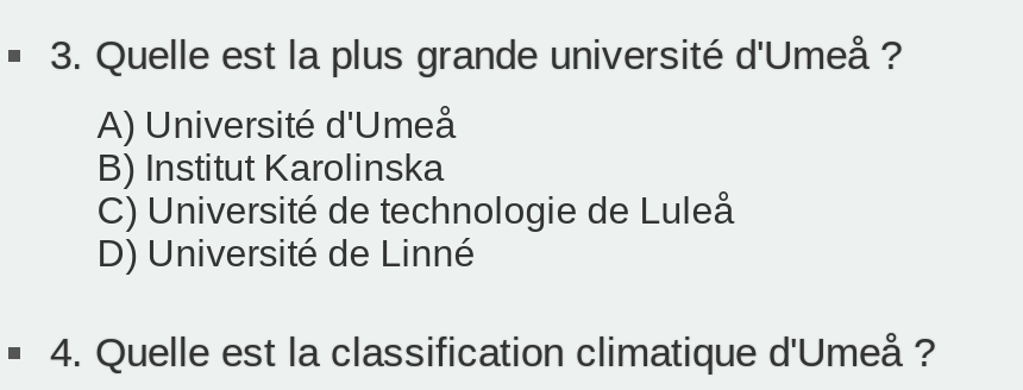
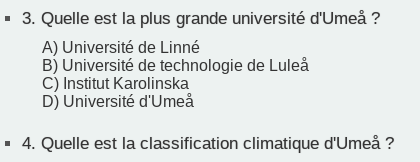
[97,106,735,275] A) Université d'Umeå | B) Institut Karolinska | C) Université de technologie de Luleå | D) Université de Linné -> [42,39,309,110] A) Université de Linné | B) Université de technologie de Luleå | C) Institut Karolinska | D) Université d'Umeå

